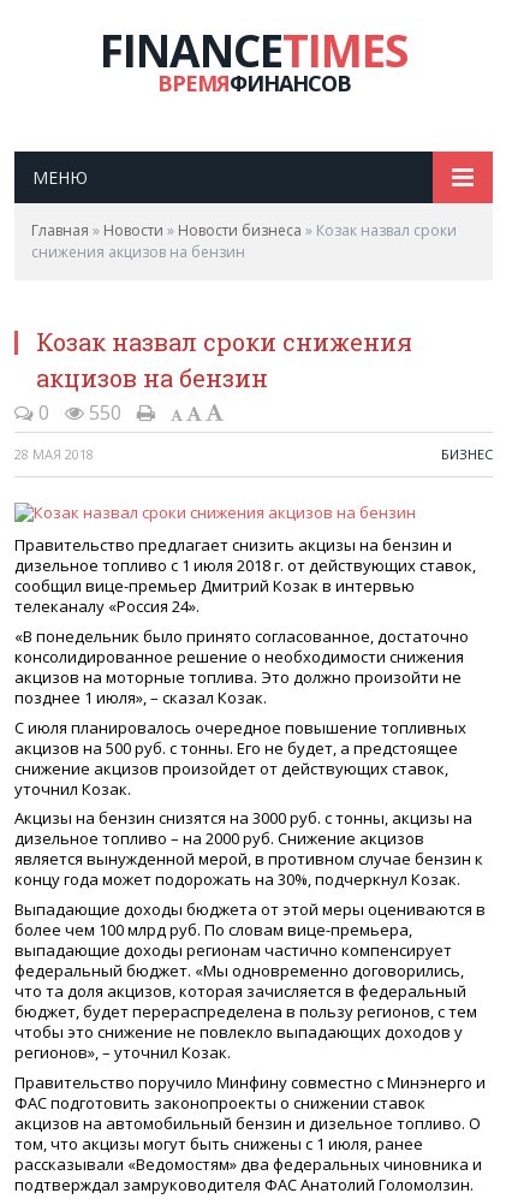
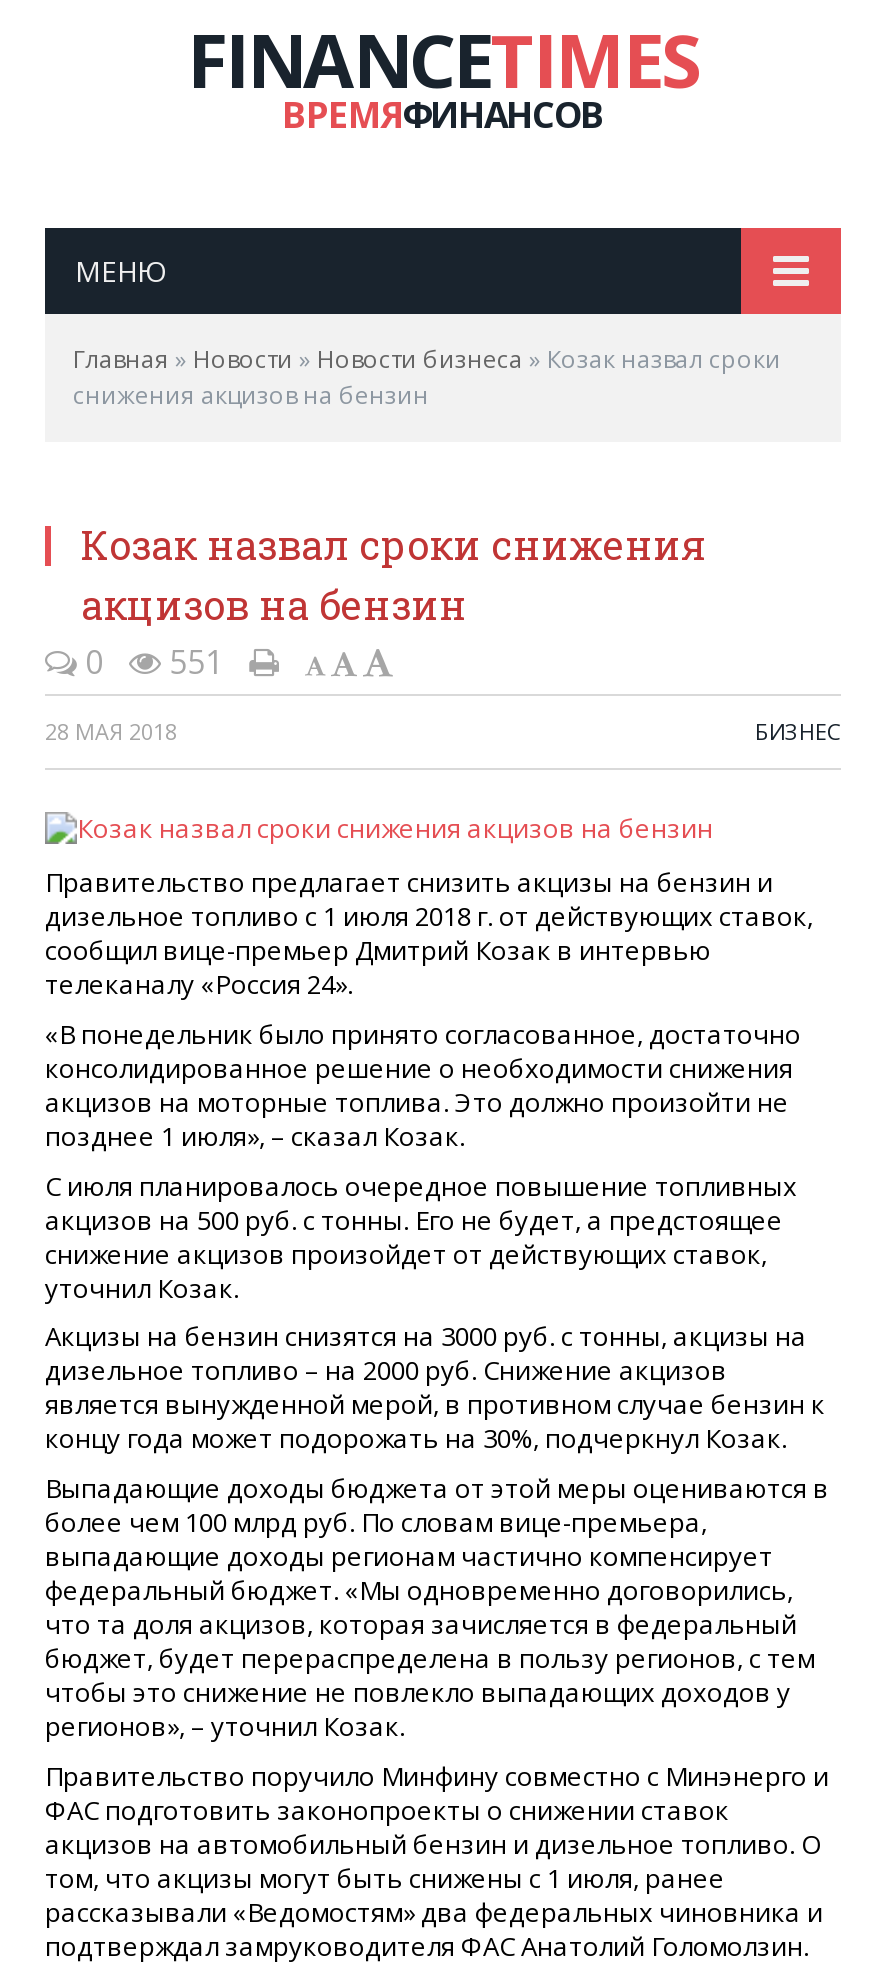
[34,399,121,426] 0 550 -> [77,640,223,684] 0 551

